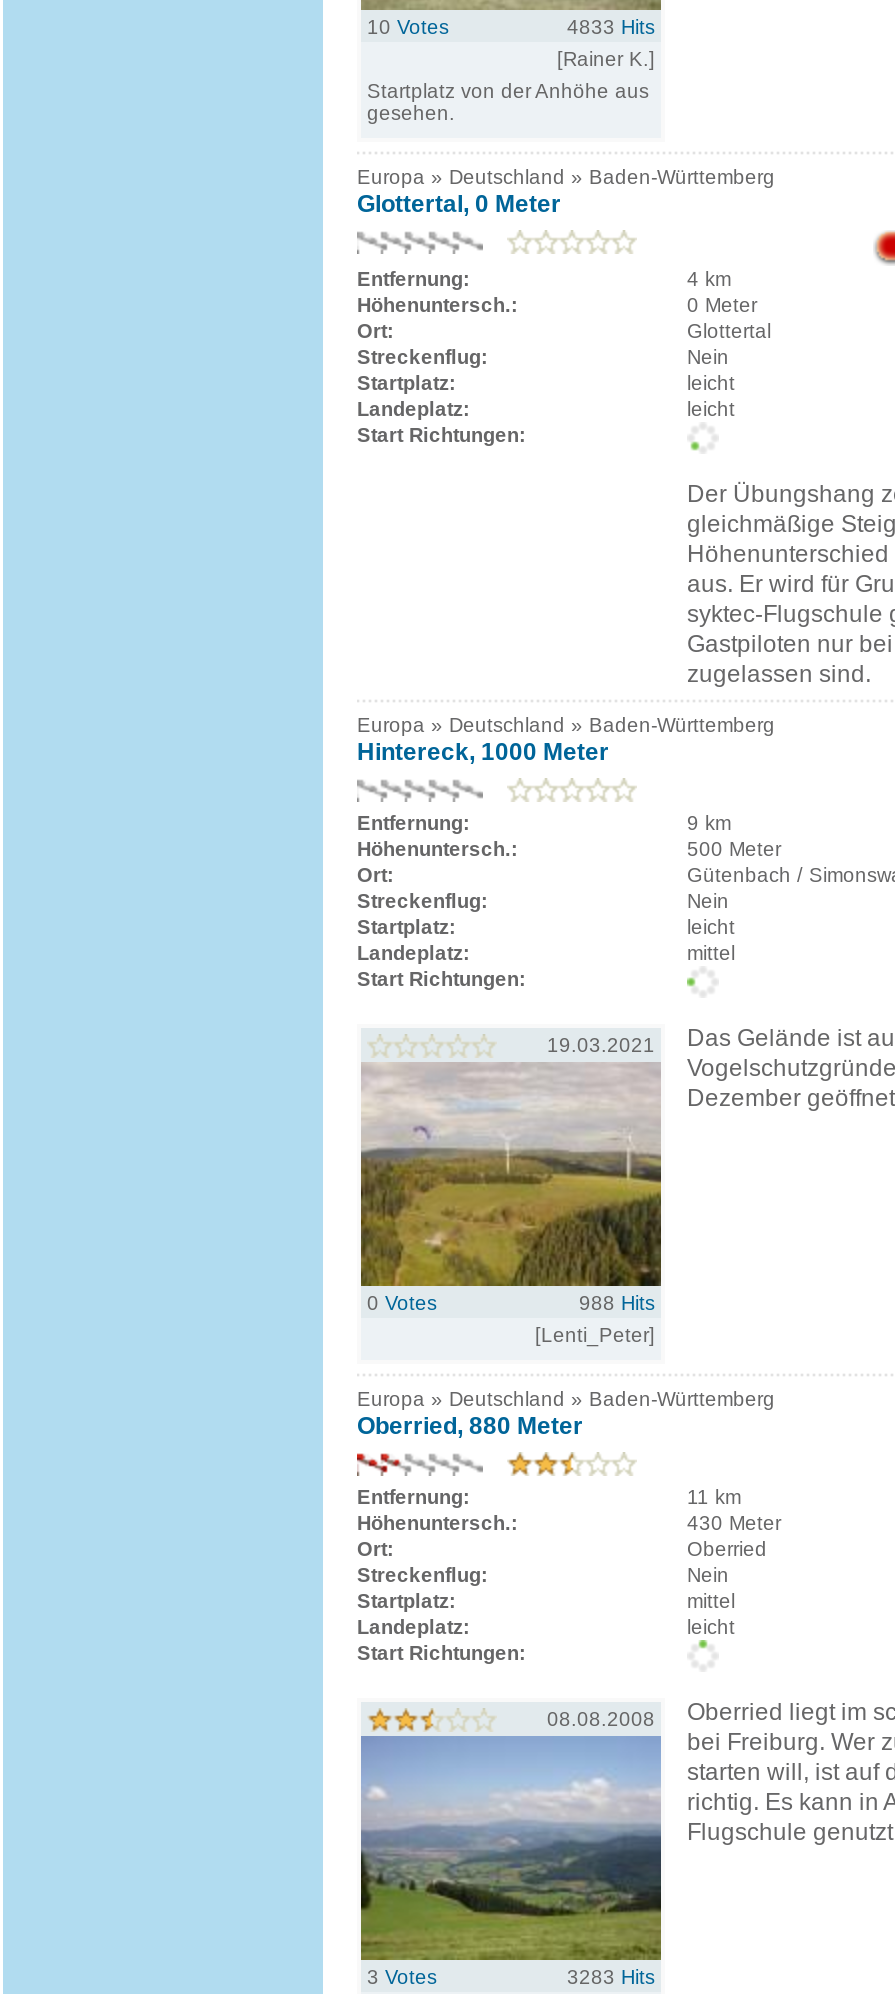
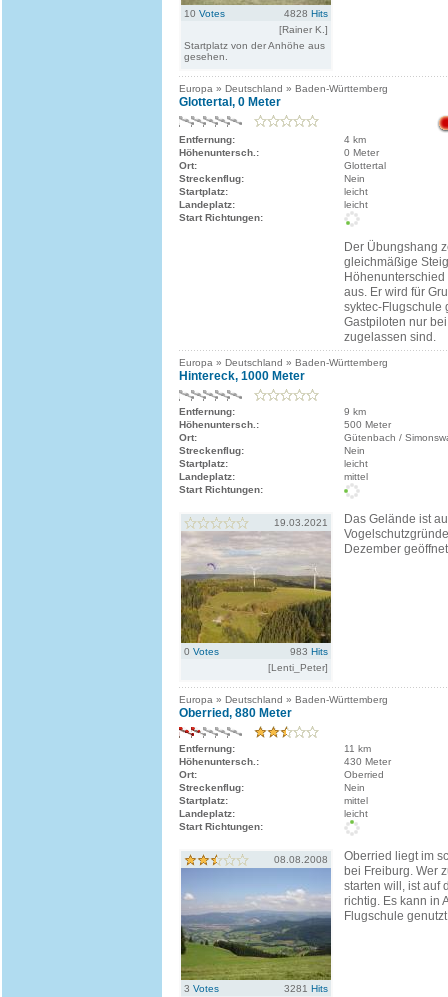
[567,16,655,38] 4833 Hits -> [284,8,328,19] 4828 Hits
[579,1292,655,1314] 988 Hits -> [290,646,328,657] 983 Hits
[567,1966,655,1988] 3283 Hits -> [284,983,328,994] 3281 Hits

